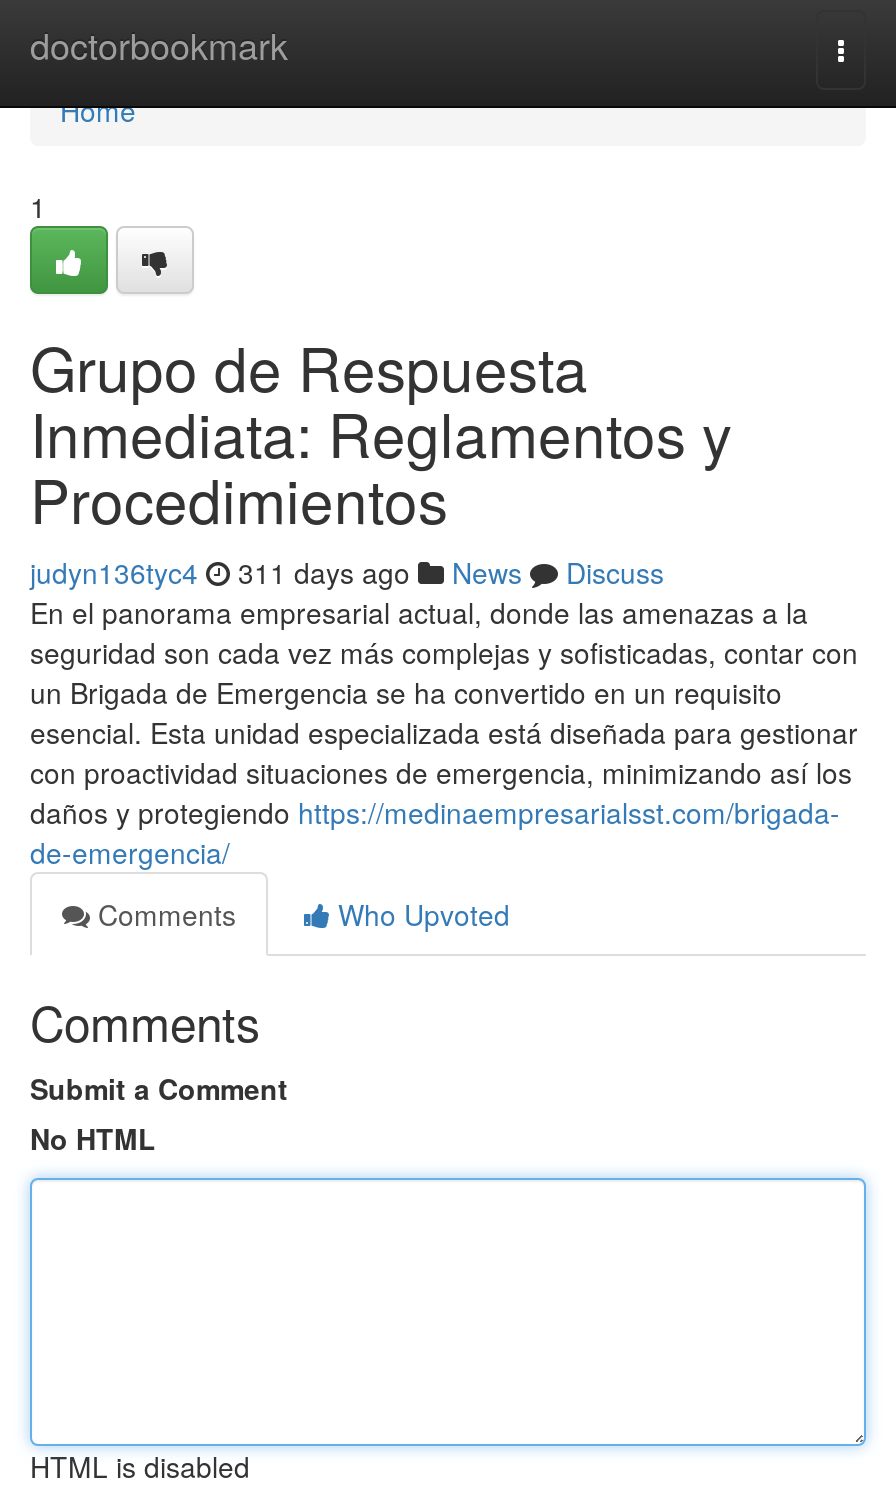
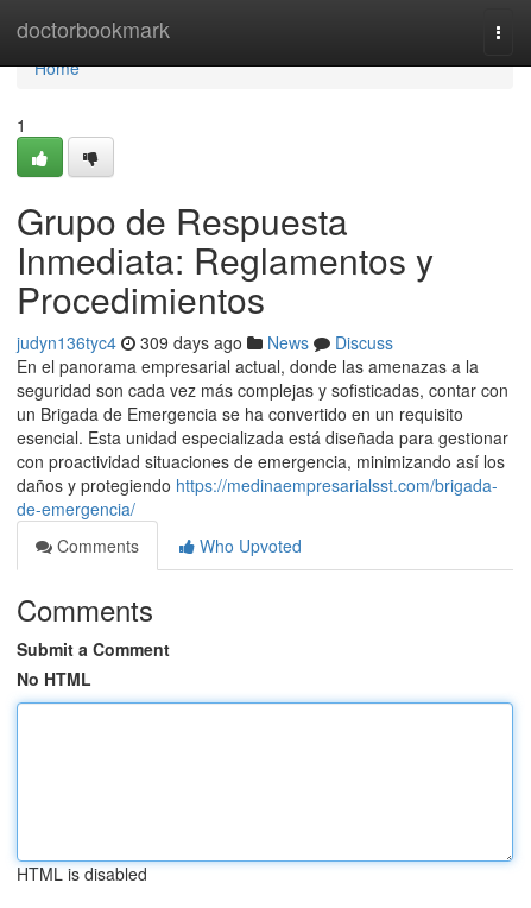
[30,552,664,592] judyn136tyc4 311 days ago News Discuss -> [17,330,393,354] judyn136tyc4 309 days ago News Discuss

